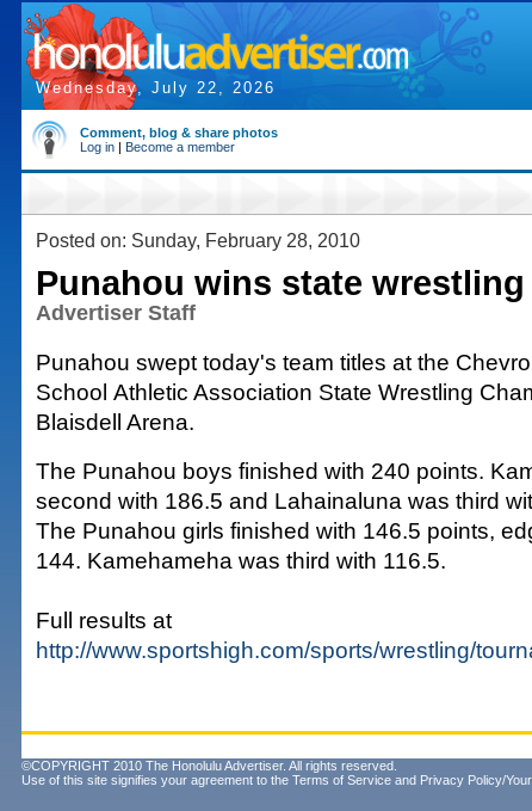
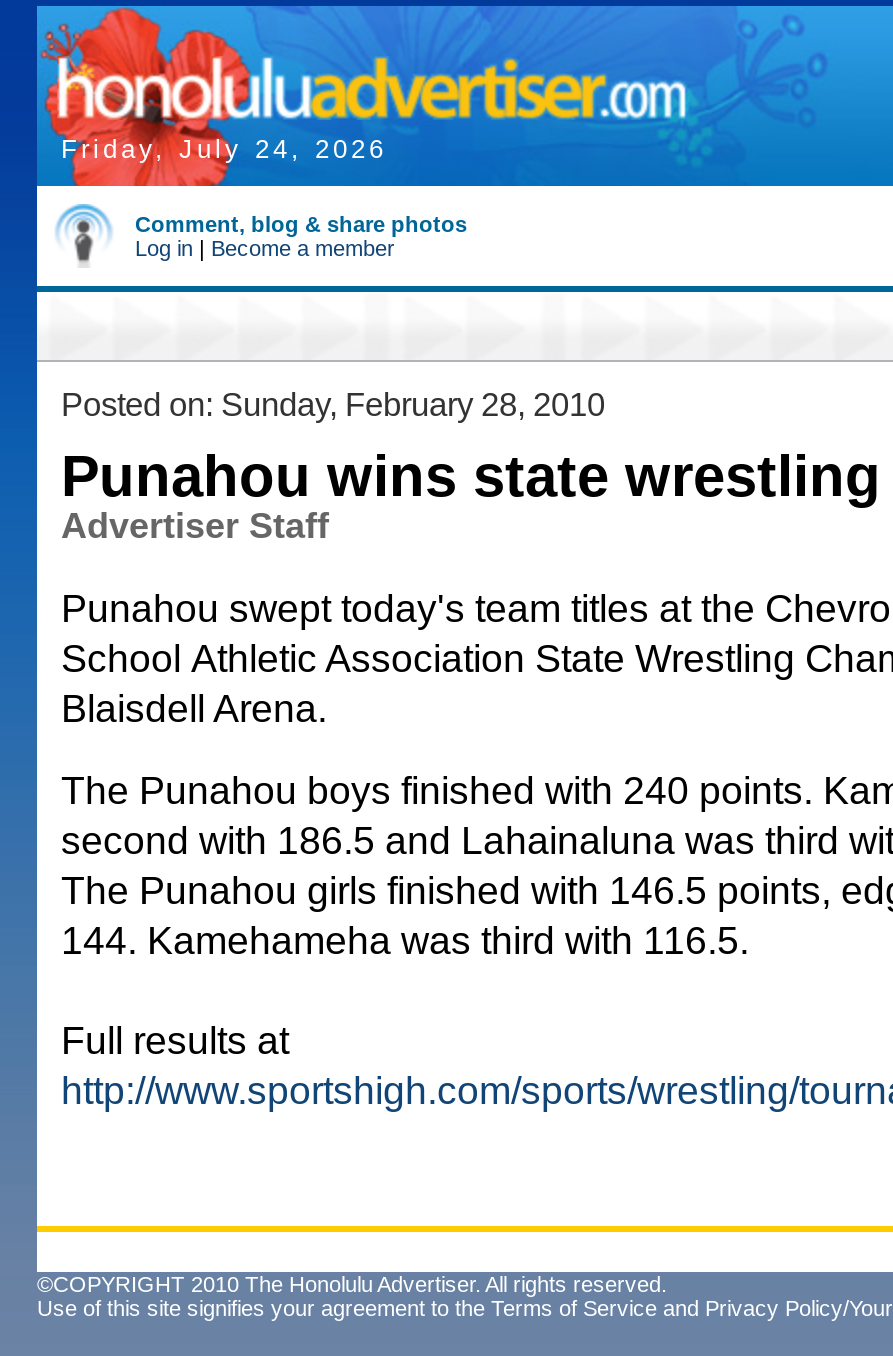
[36,79,276,97] Wednesday, July 22, 2026 -> [61,134,387,164] Friday, July 24, 2026

